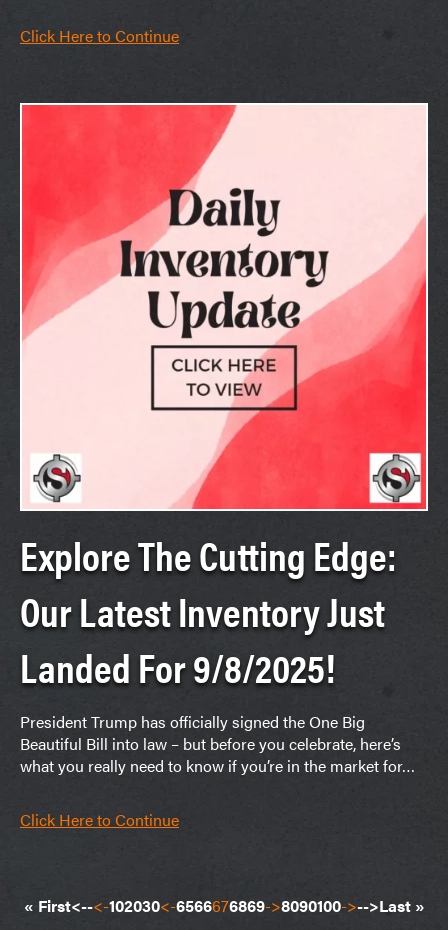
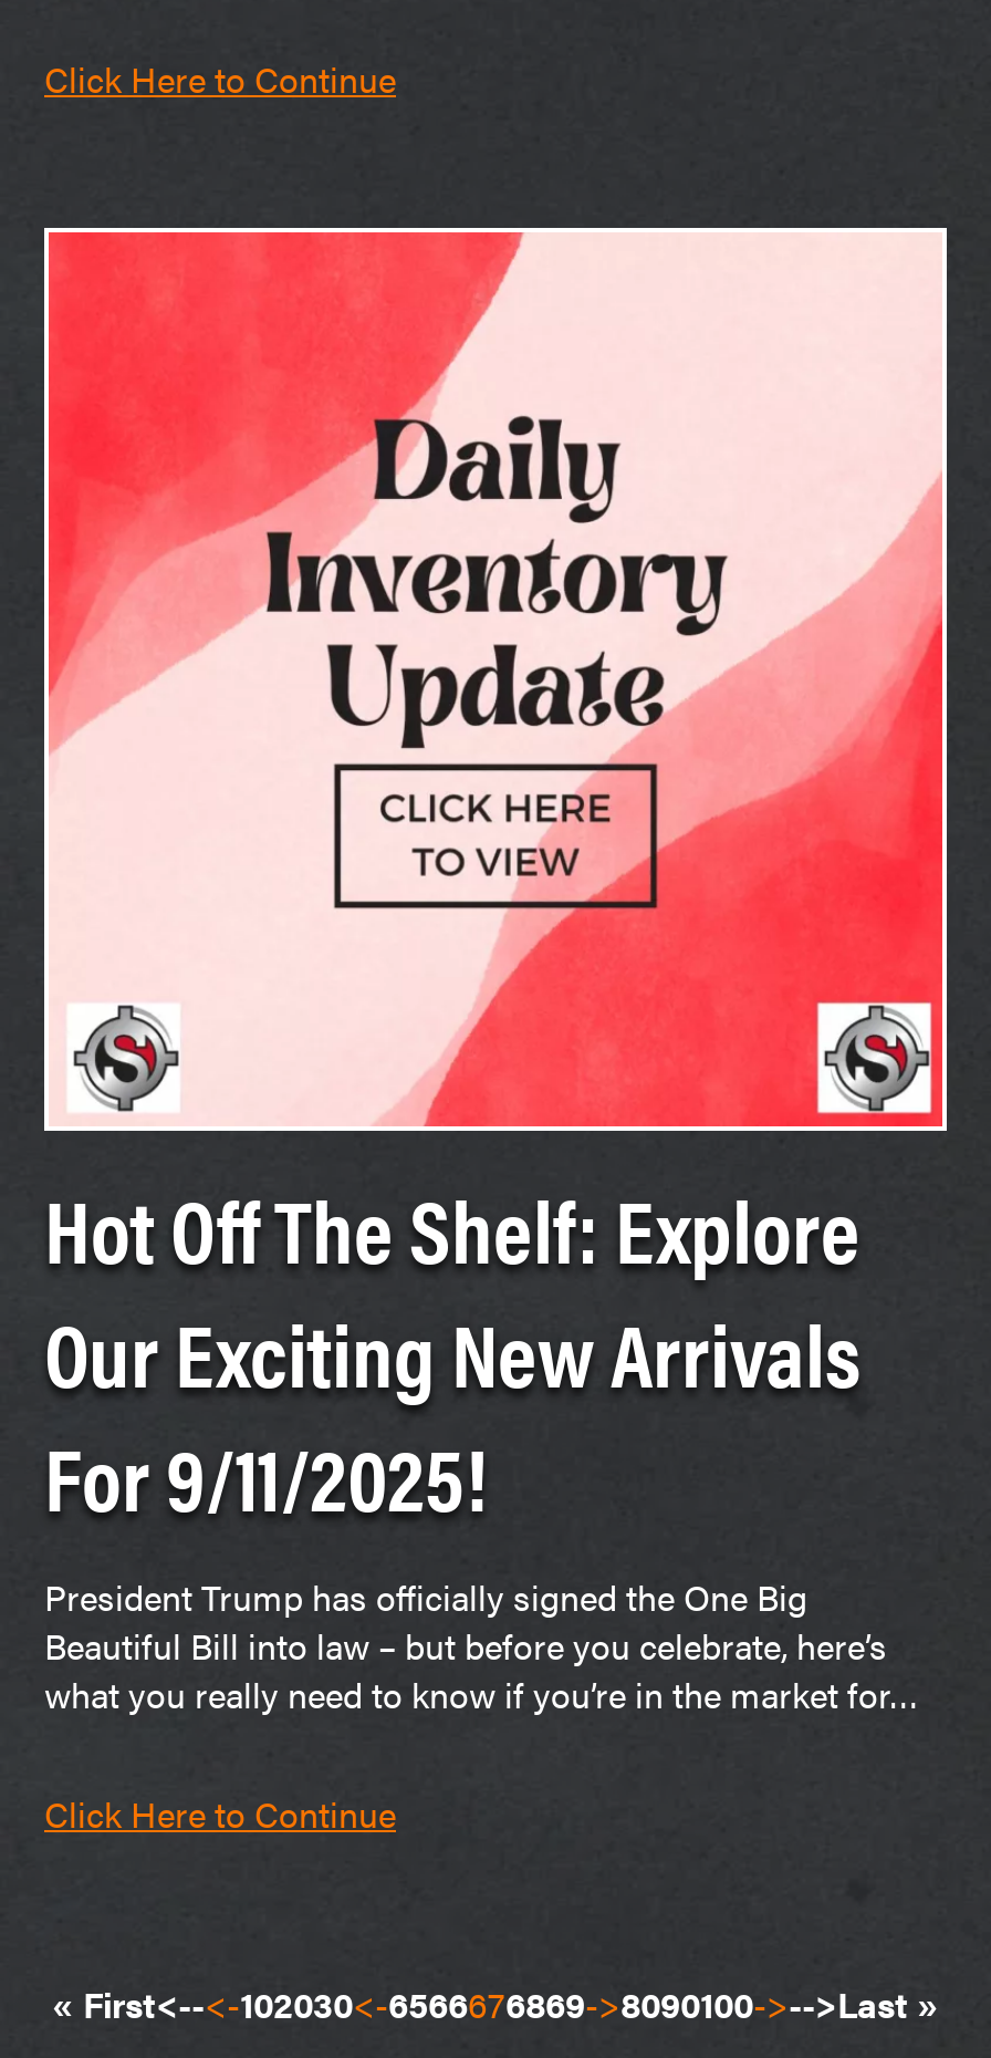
[20,526,397,695] Explore The Cutting Edge: | Our Latest Inventory Just | Landed For 9/8/2025! -> [44,1164,860,1538] Hot Off The Shelf: Explore | Our Exciting New Arrivals | For 9/11/2025!

